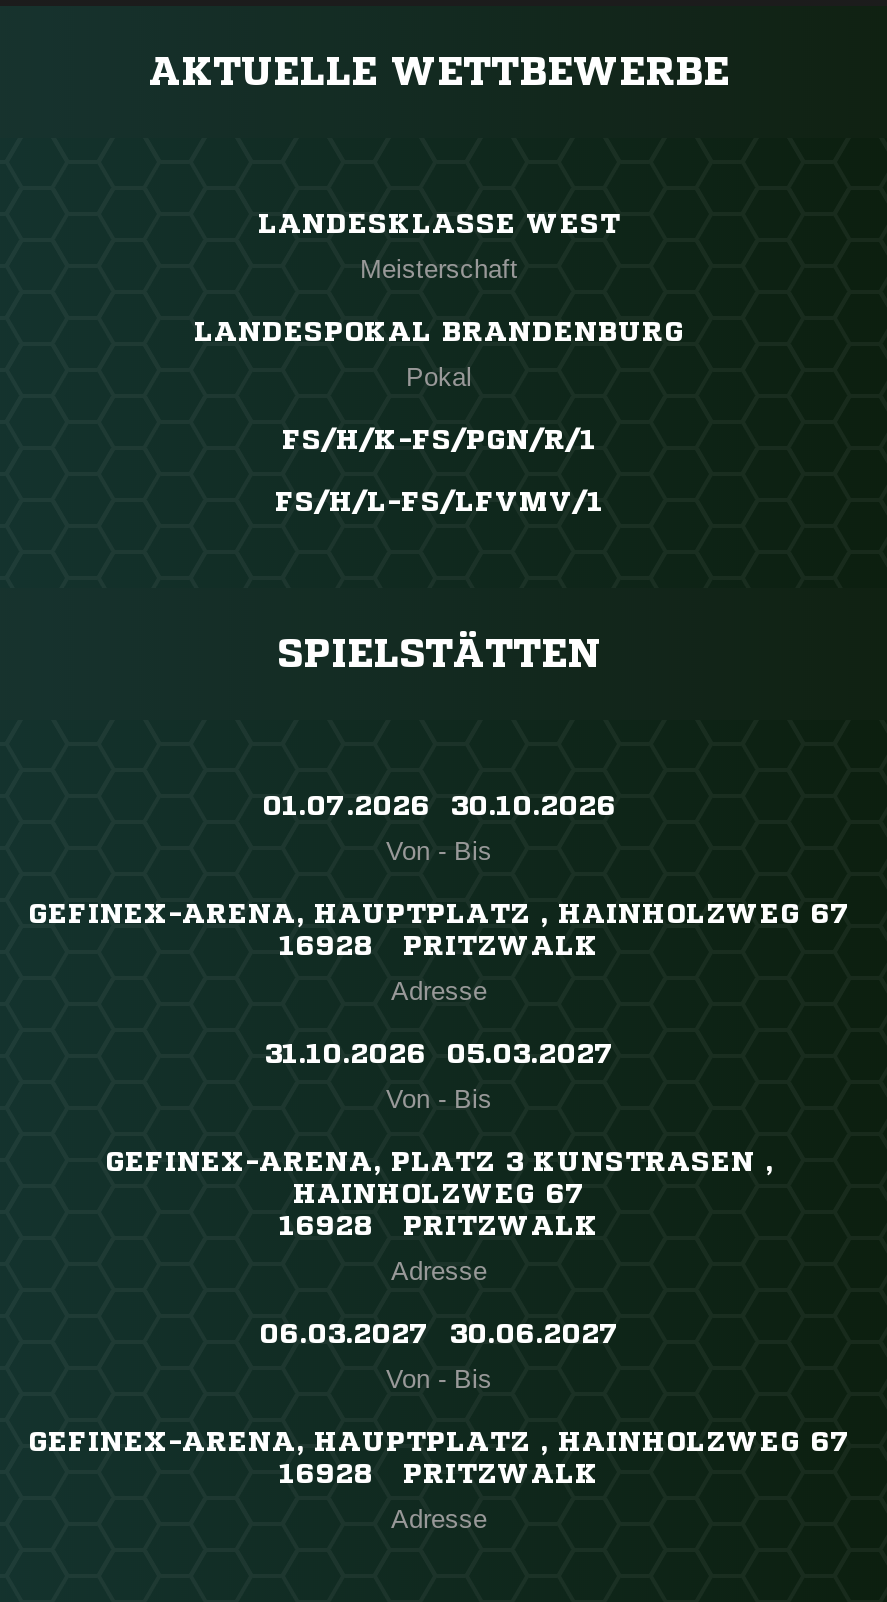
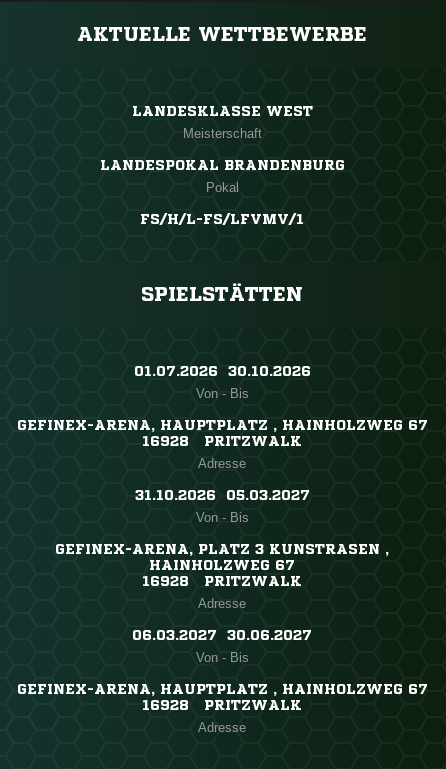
[282,427,596,455] FS/H/K-FS/PGN/R/1 -> none

